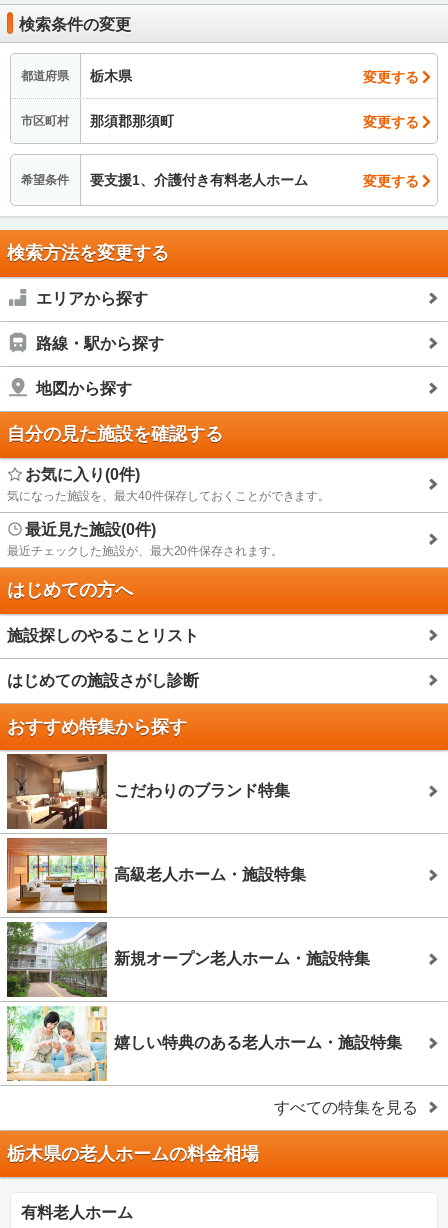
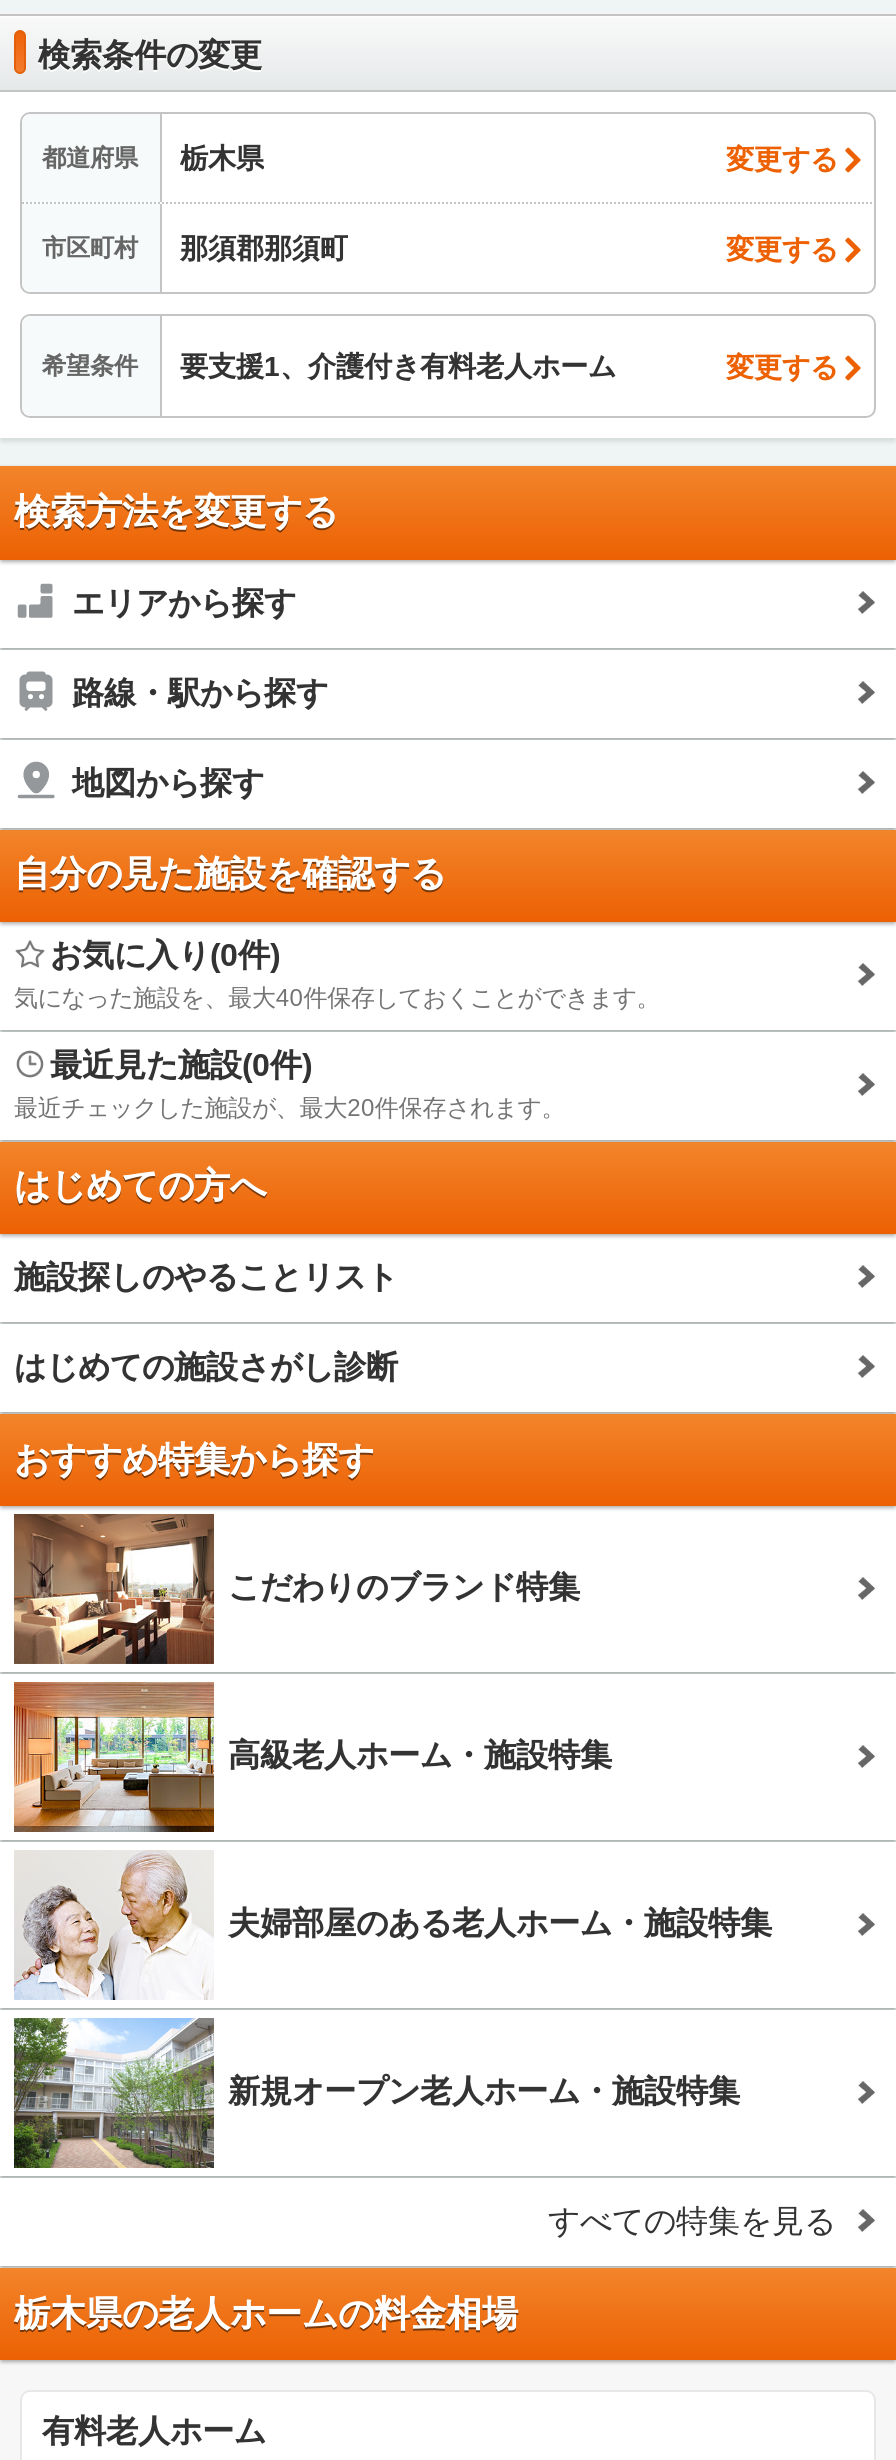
none -> [14,1850,772,2000] [image] | 夫婦部屋のある老人ホーム・施設特集
moved [114,950,370,967] -> [228,2074,740,2108]: 新規オープン老人ホーム・施設特集
[6,1005,402,1082] [image] | 嬉しい特典のある老人ホーム・施設特集 -> none

